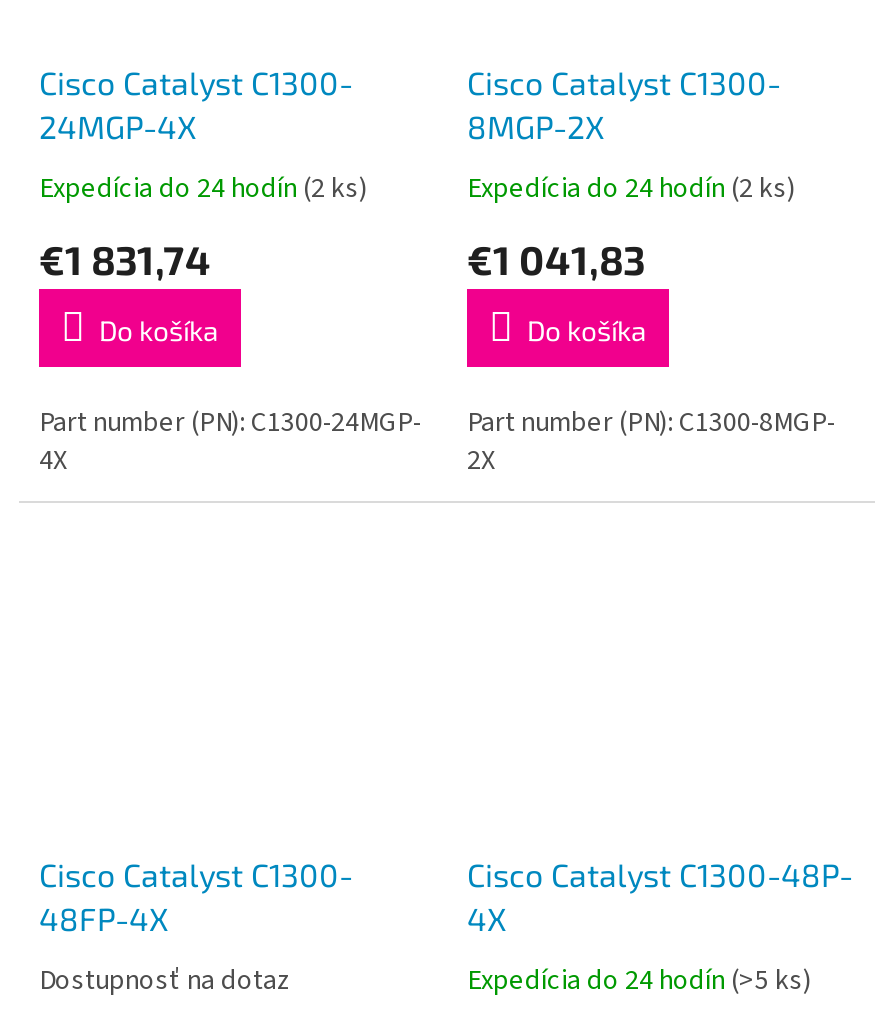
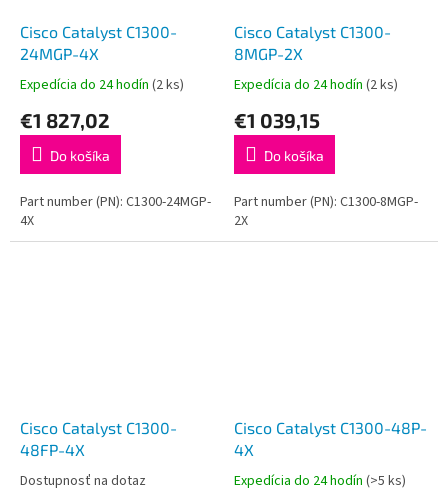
[39,235,211,283] €1 831,74 -> [20,108,110,132] €1 827,02
[467,235,645,283] €1 041,83 -> [234,108,320,132] €1 039,15

